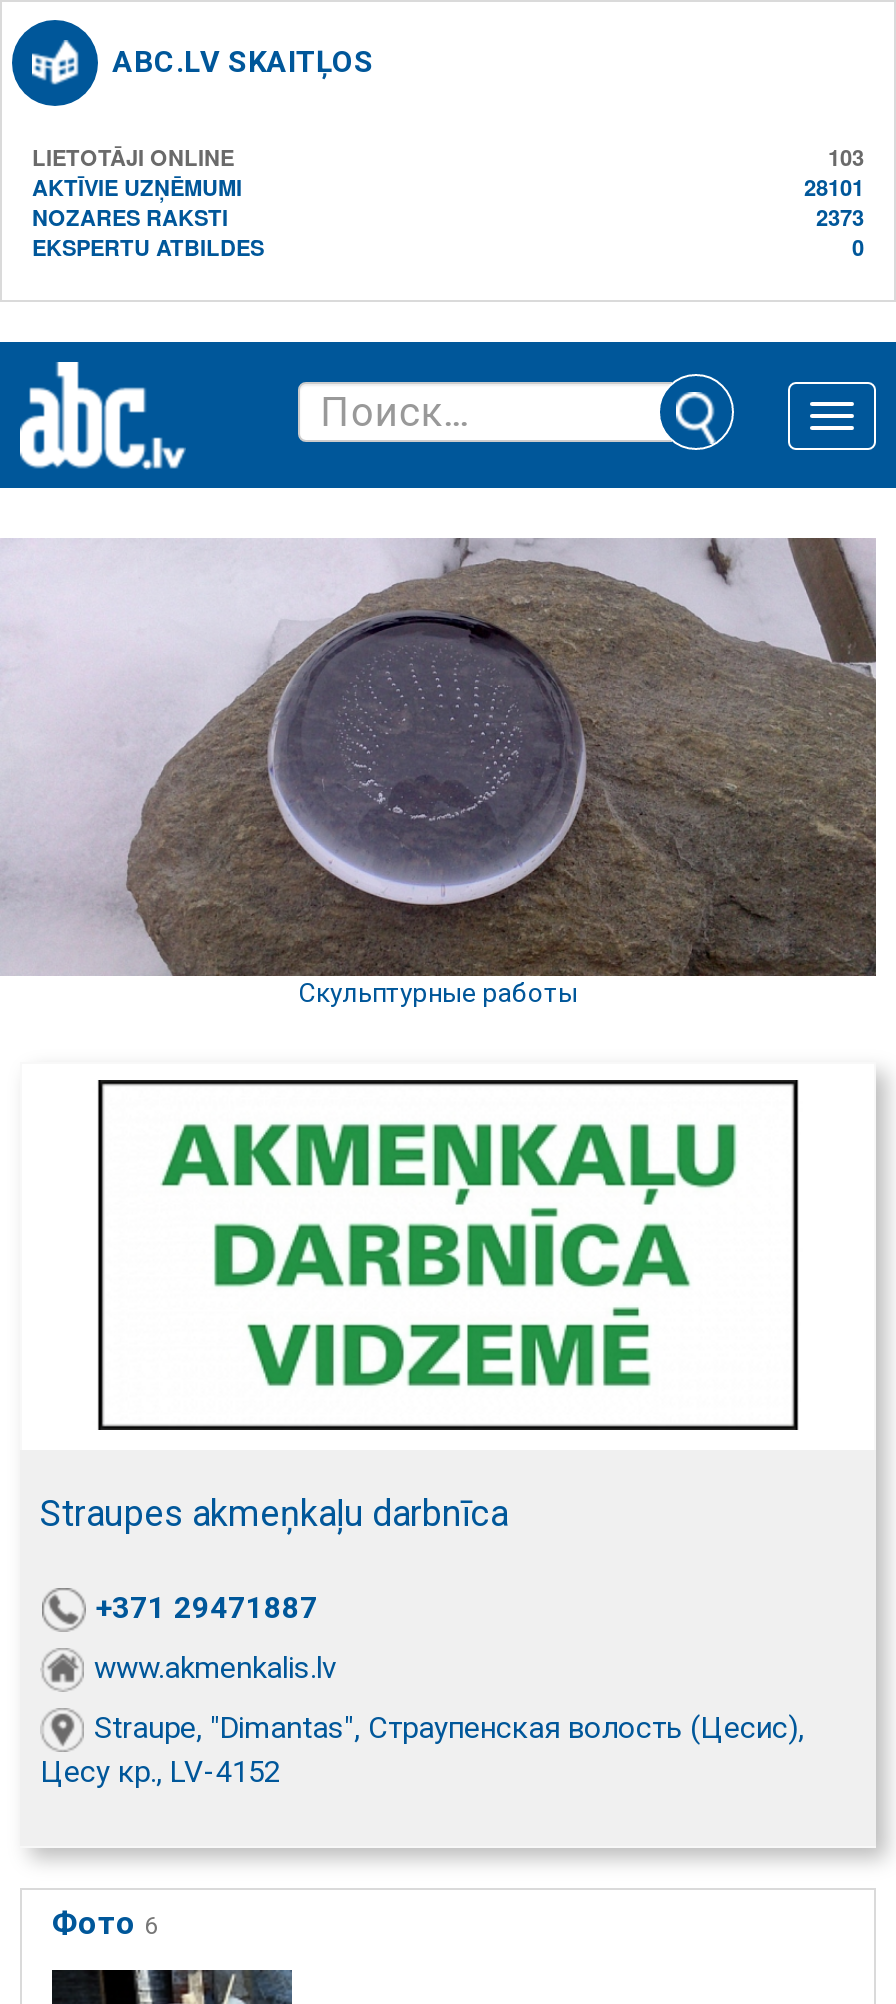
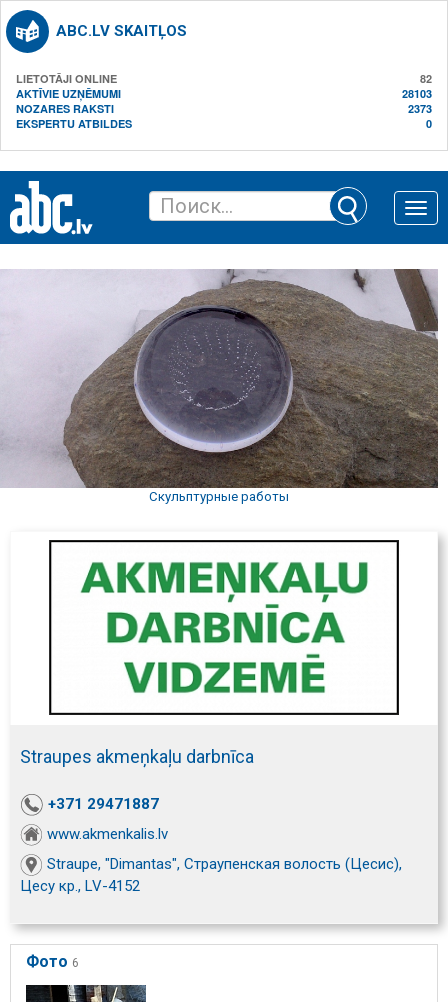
[828,142,864,172] 103 -> [420,71,432,86] 82
[804,172,864,202] 28101 -> [402,86,432,101] 28103

